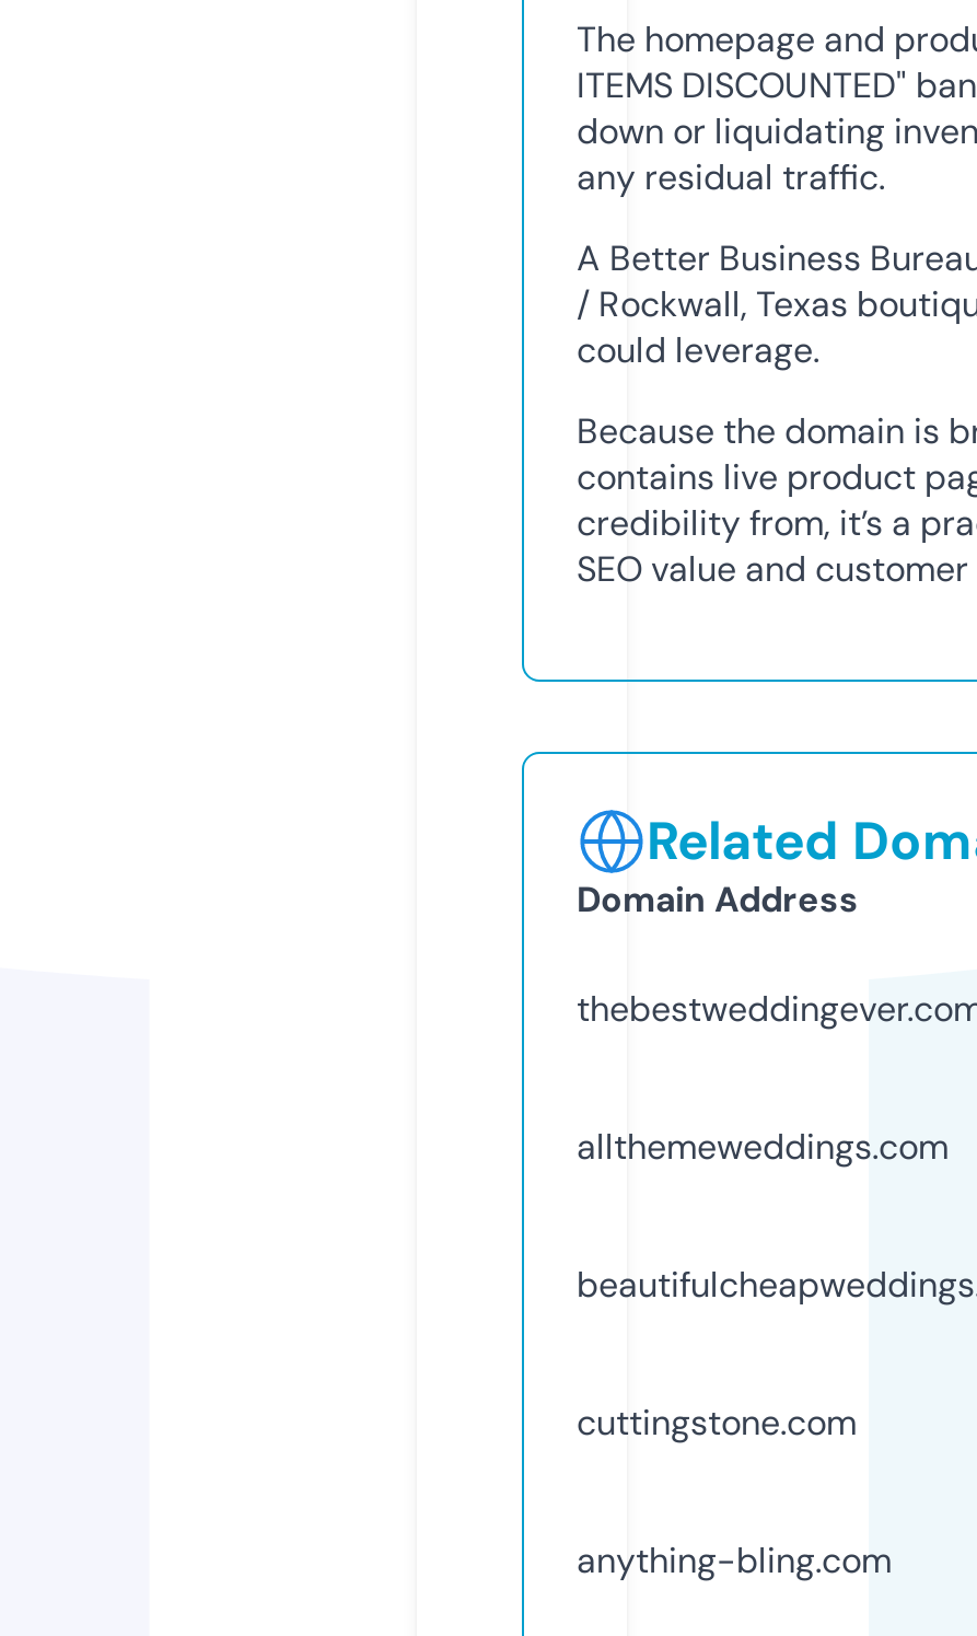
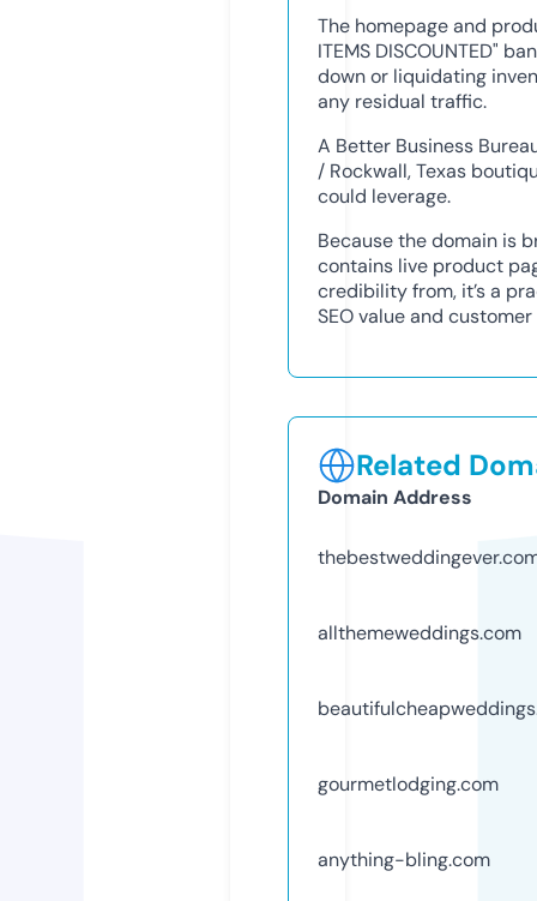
[577,1399,857,1445] cuttingstone.com -> [318,771,499,796] gourmetlodging.com

